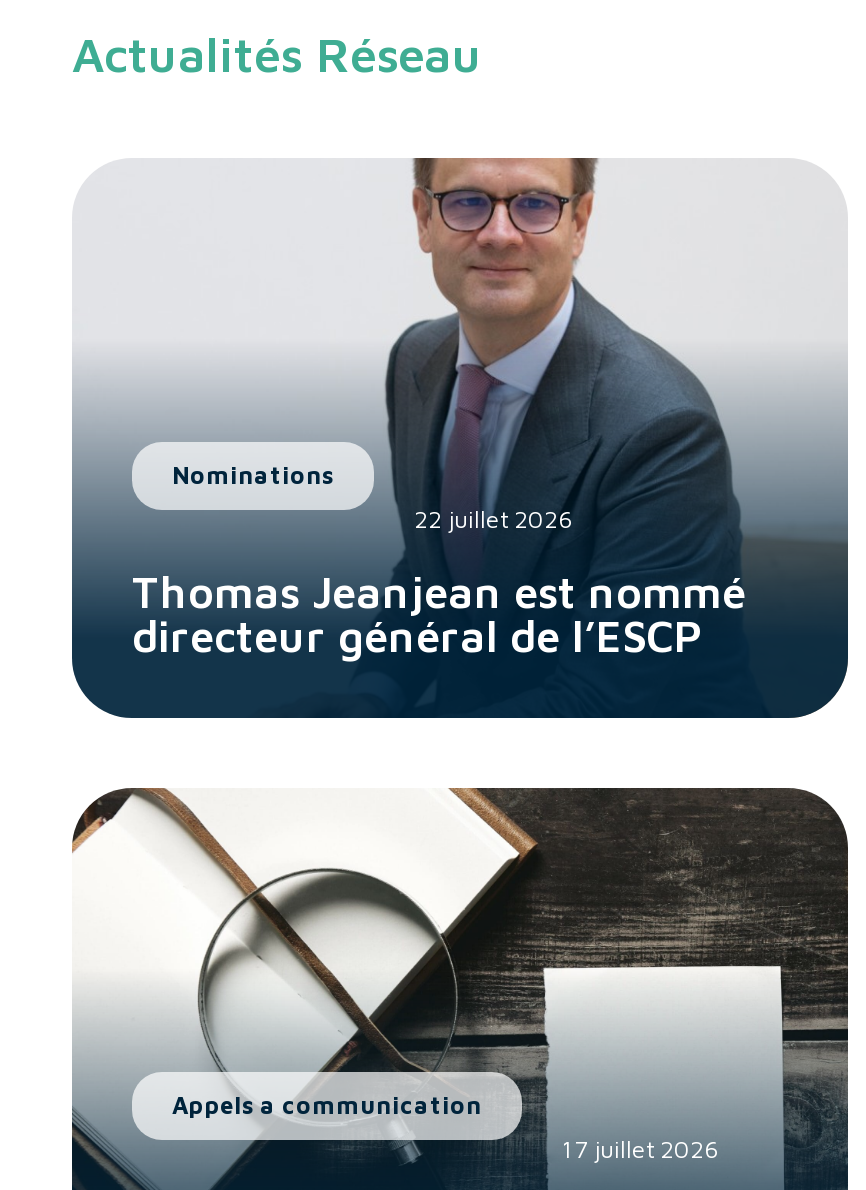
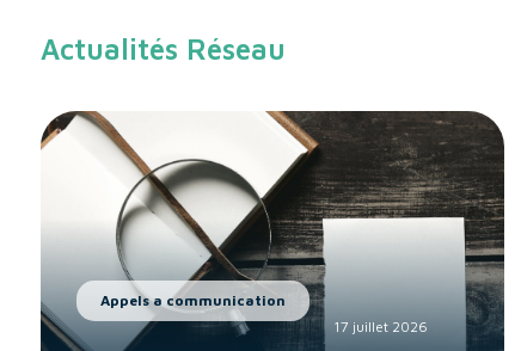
[72,156,848,720] [image] | Nominations | 22 juillet 2026 | Thomas Jeanjean est nommé | directeur général de l’ESCP -> none

